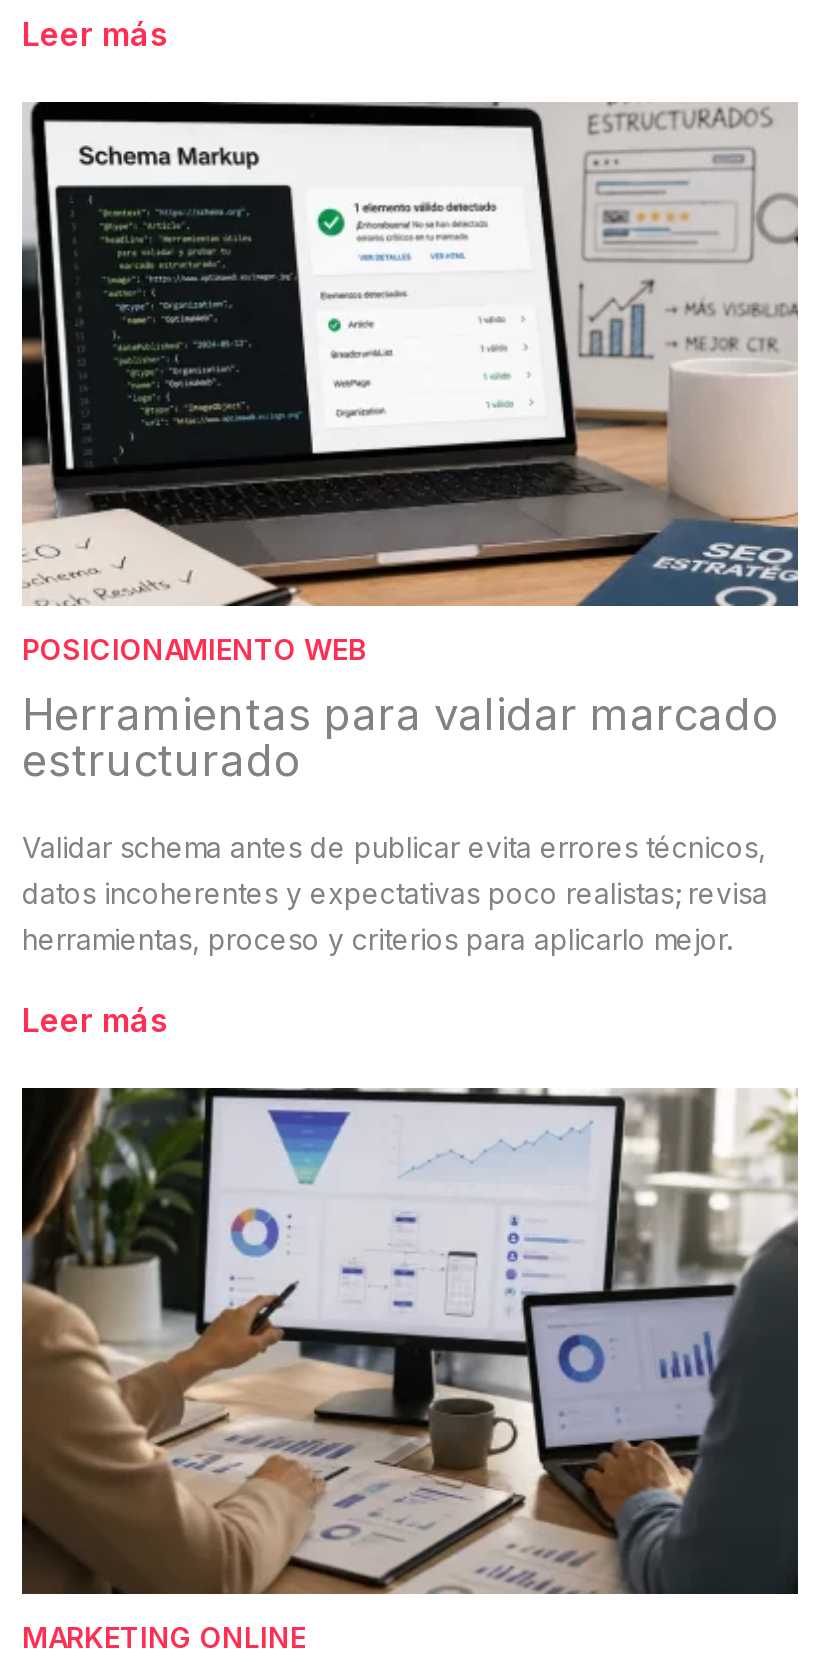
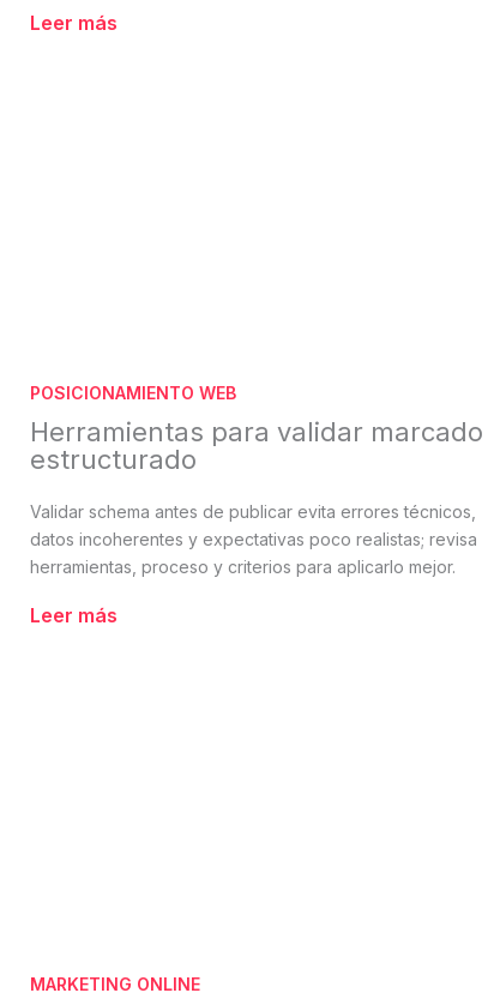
[20,99,800,609] [image] -> none
[20,1085,800,1597] [image] -> none

